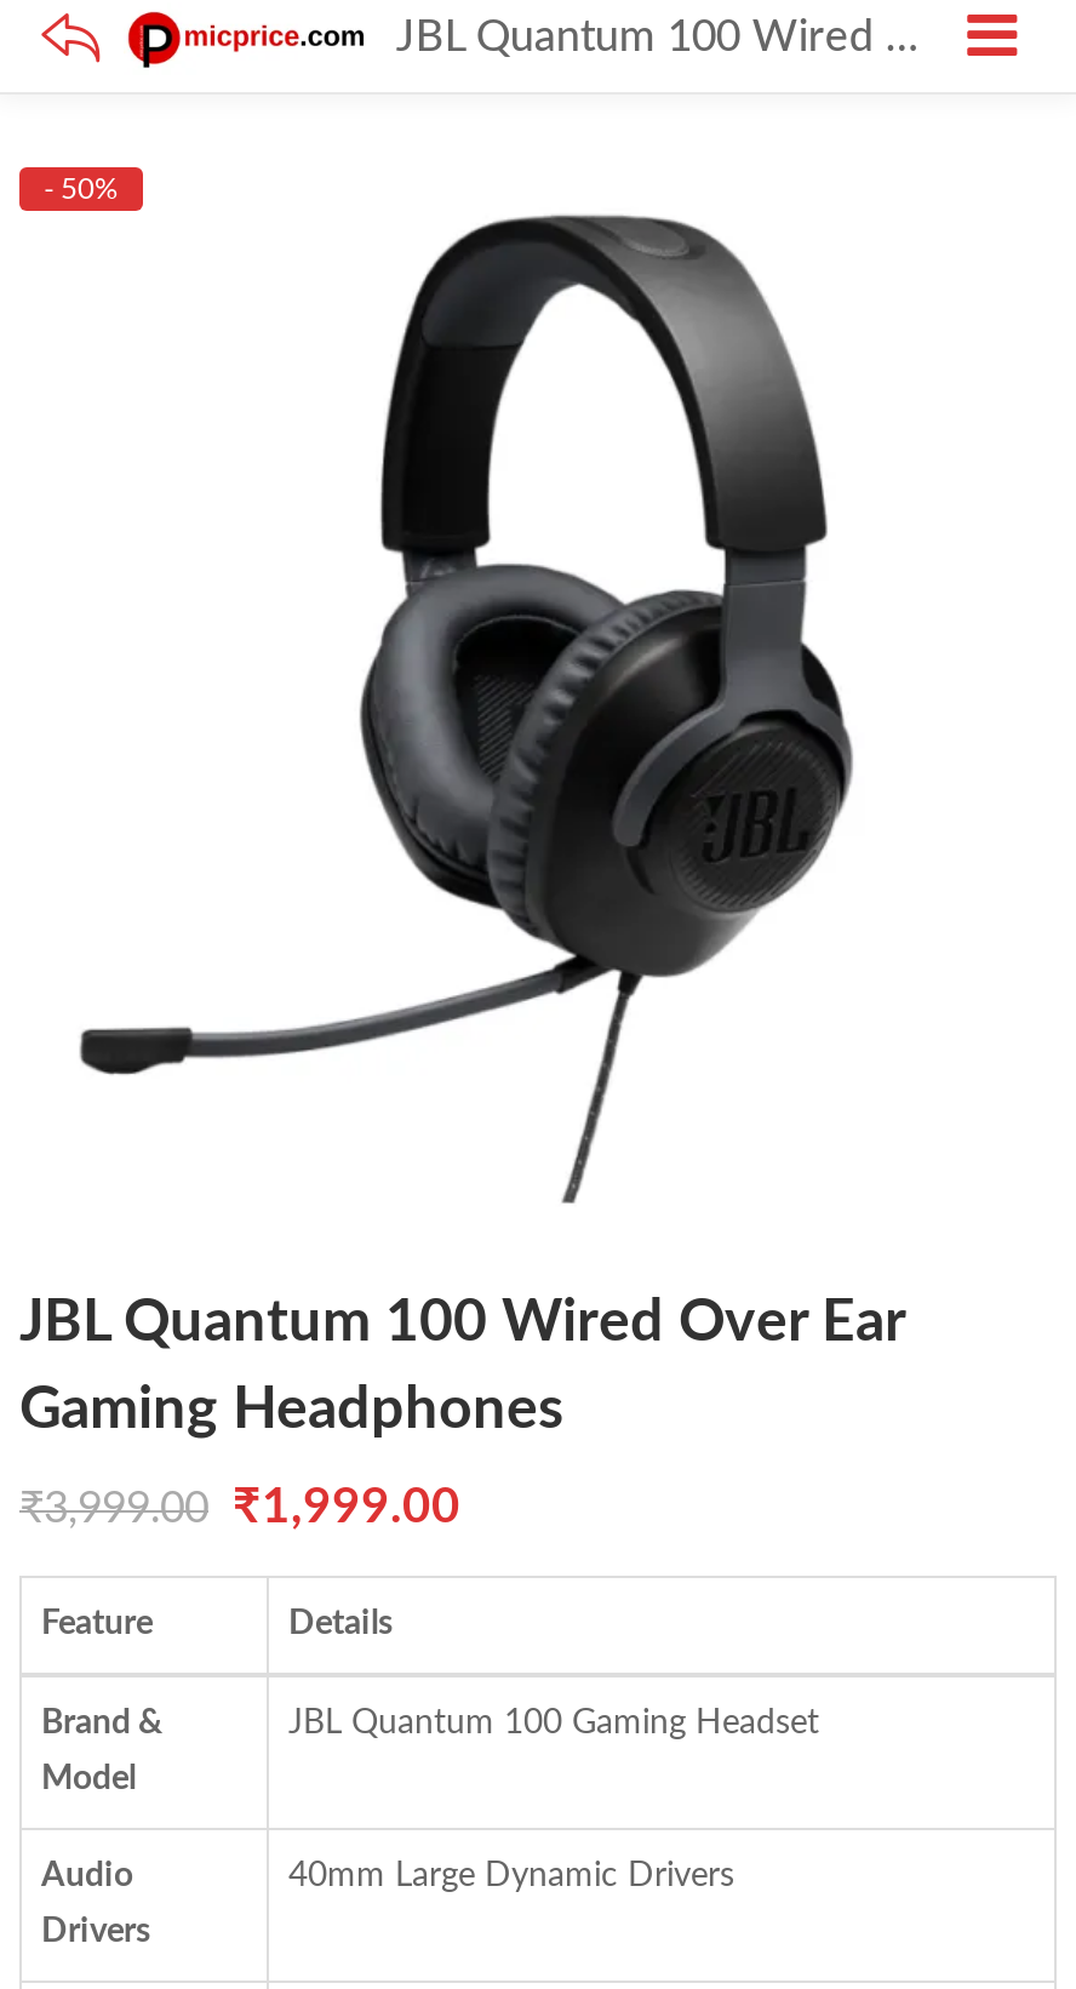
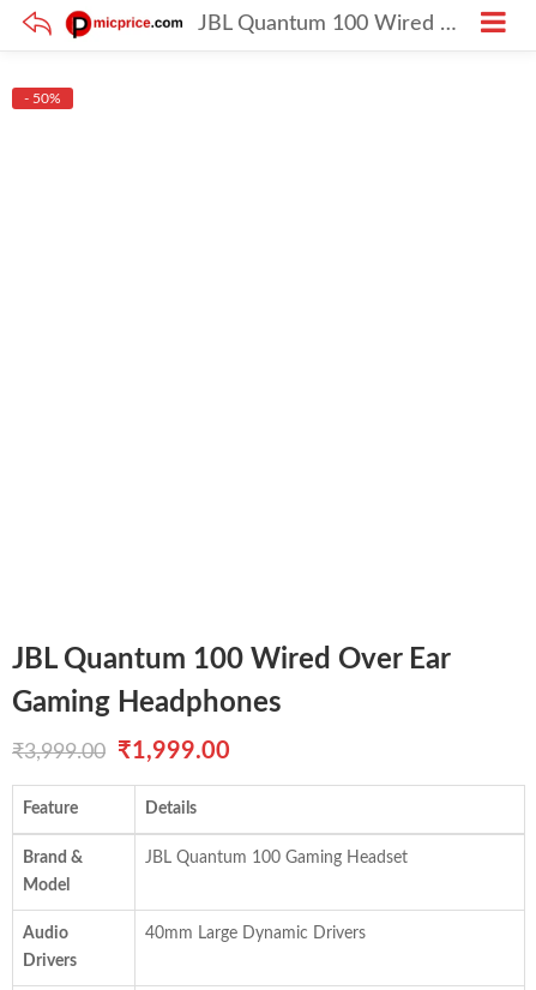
[78,213,855,1205] [image] -> none

